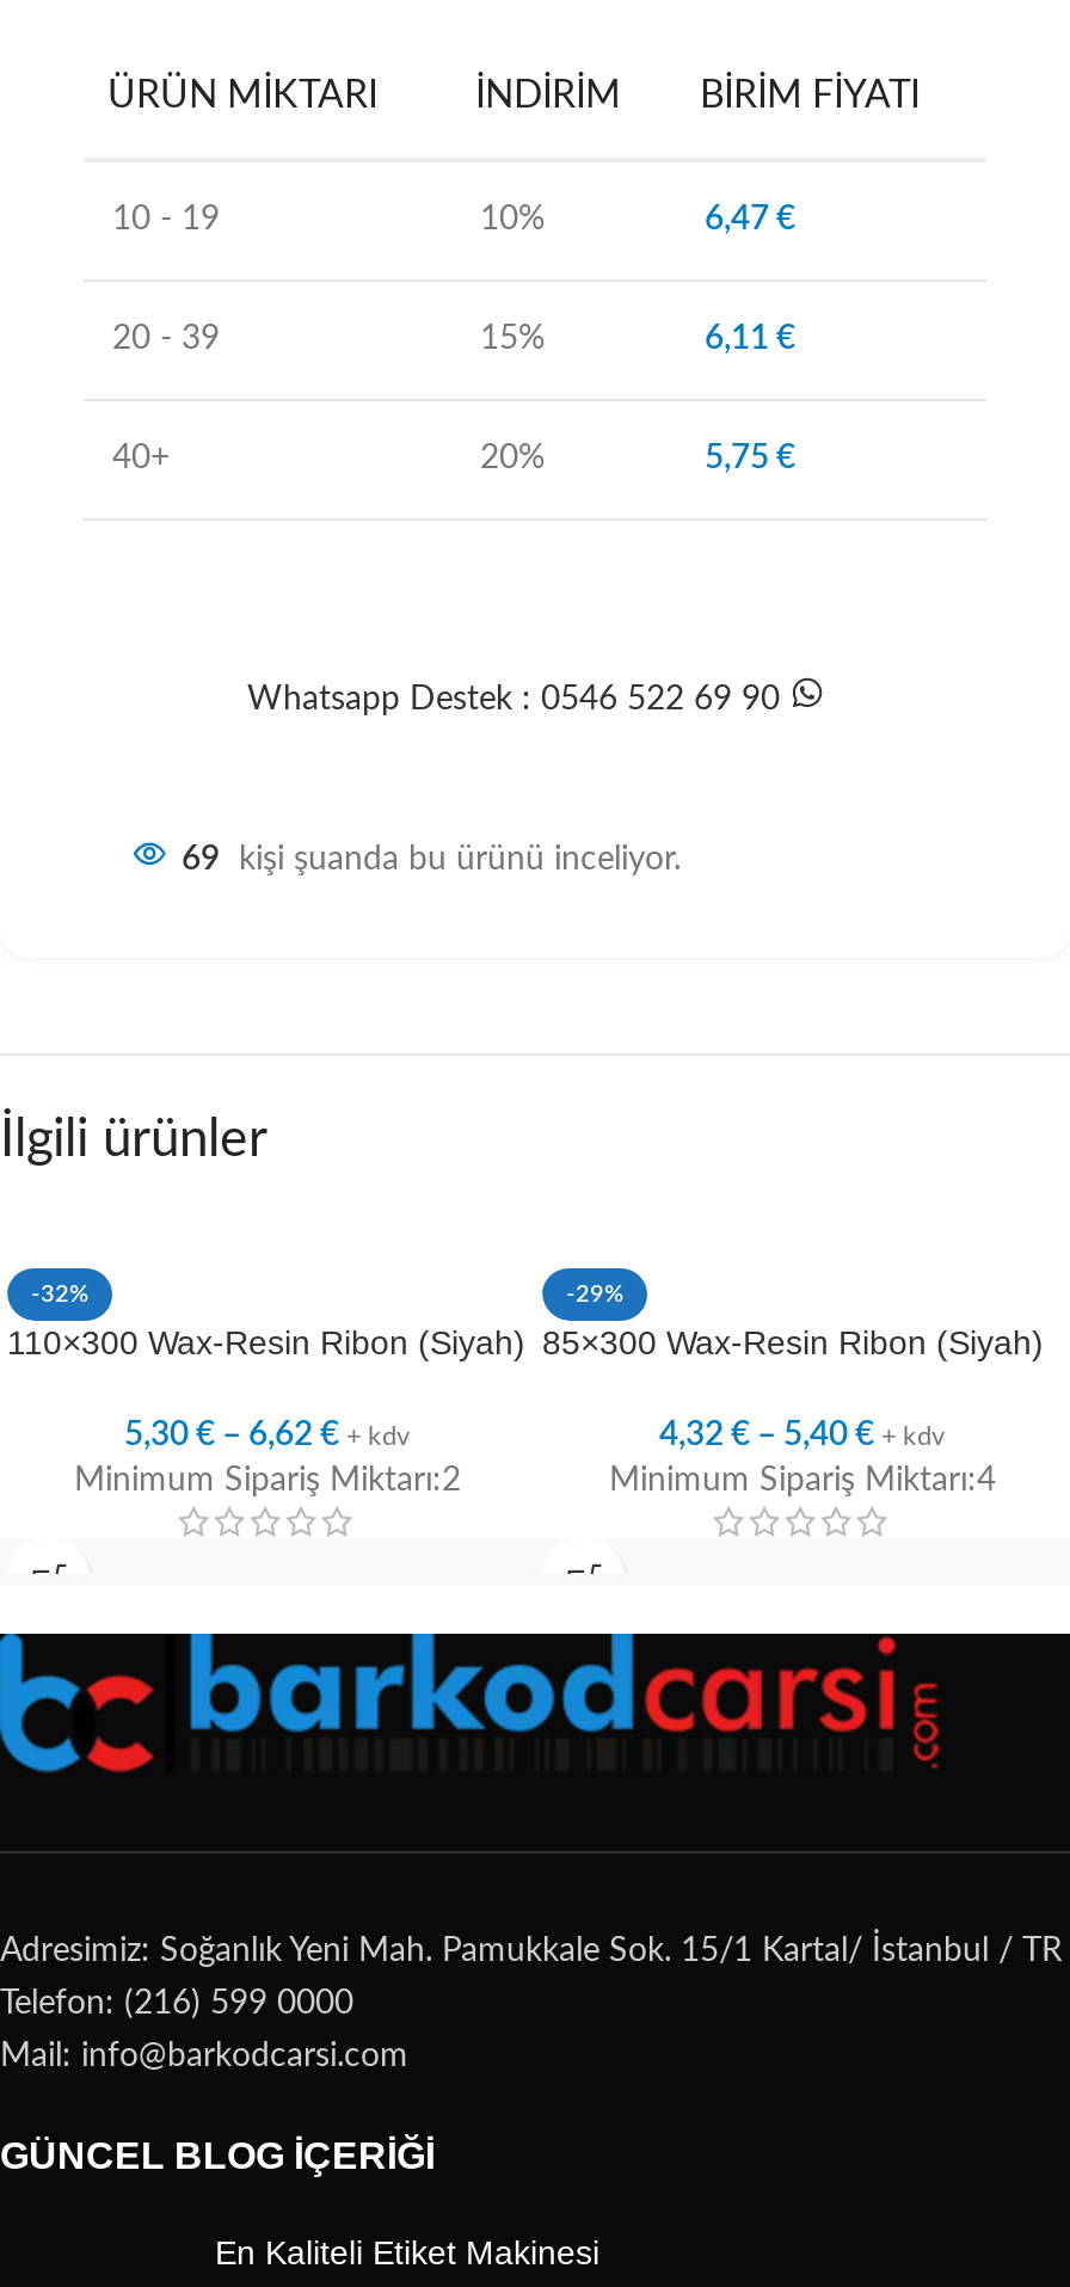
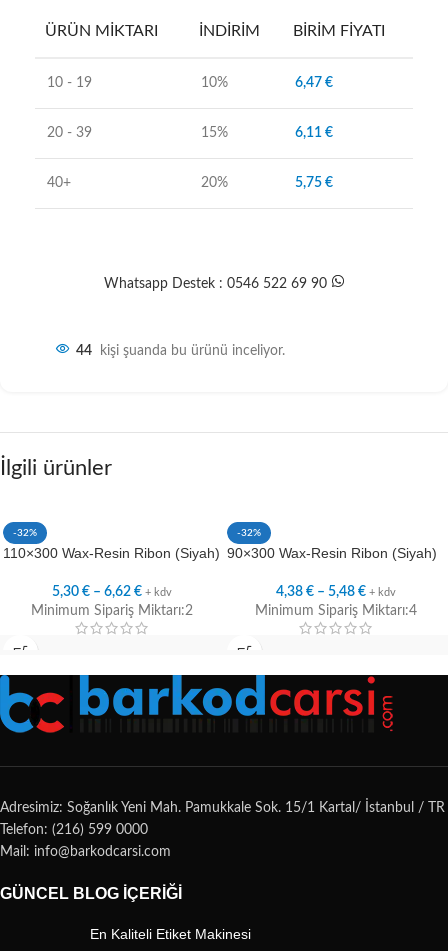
[182,843,681,877] 69 kişi şuanda bu ürünü inceliyor. -> [76,344,285,358] 44 kişi şuanda bu ürünü inceliyor.
[566,1283,623,1307] -29% -> [237,528,261,538] -32%
[542,1323,1044,1361] 85×300 Wax-Resin Ribon (Siyah) -> [227,545,437,561] 90×300 Wax-Resin Ribon (Siyah)
[659,1419,946,1452] 4,32 € – 5,40 € + kdv -> [276,585,396,599] 4,38 € – 5,48 € + kdv

